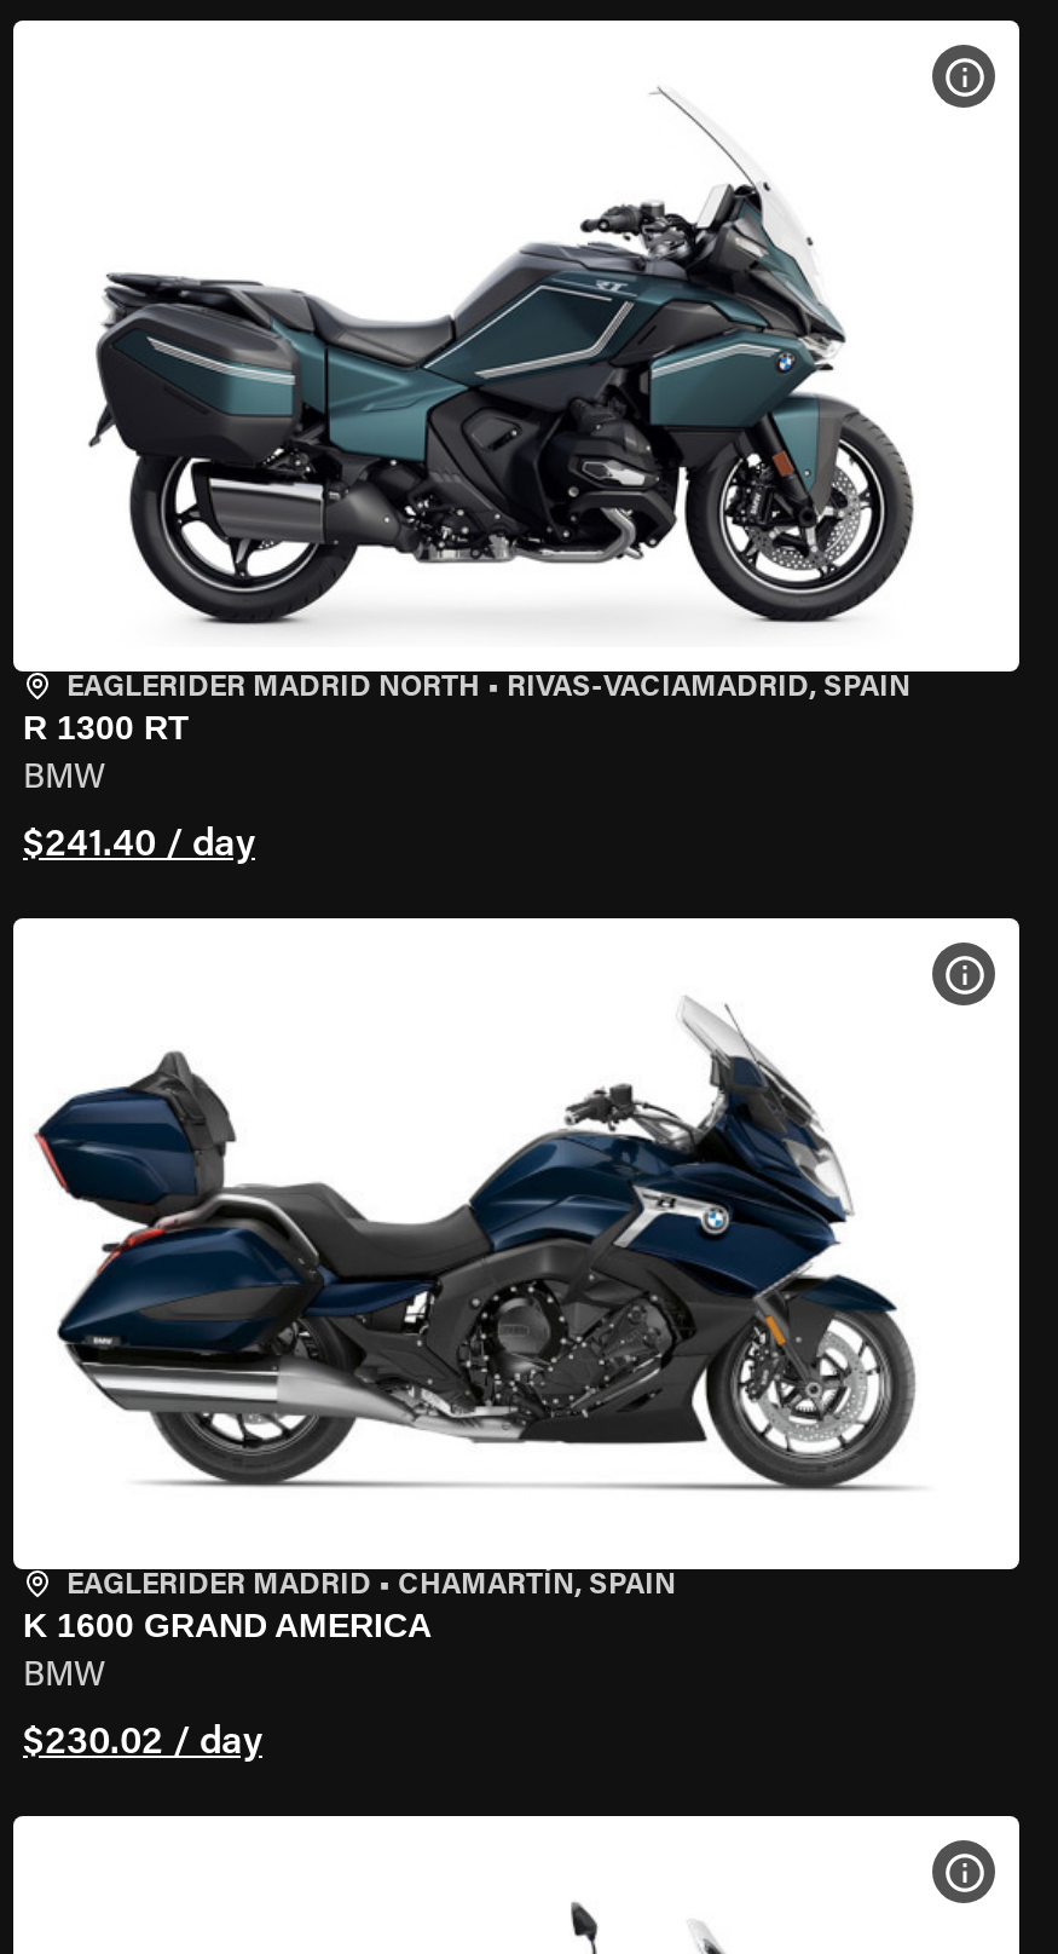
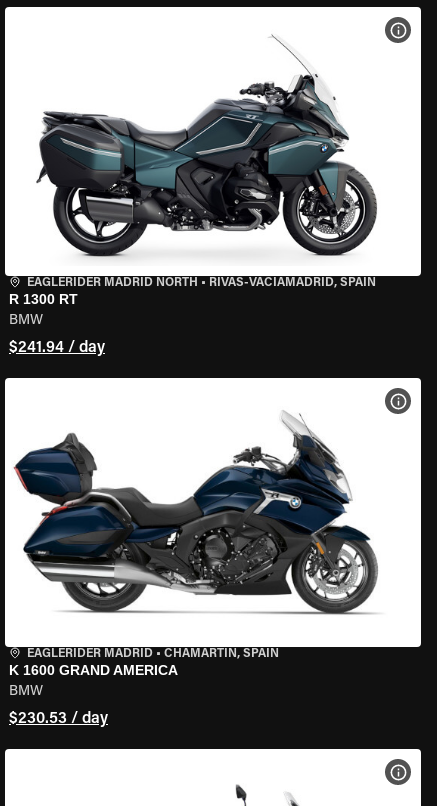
[23,826,255,865] $241.40 / day -> [9,340,105,356] $241.94 / day
[23,1724,262,1763] $230.02 / day -> [9,711,108,727] $230.53 / day

